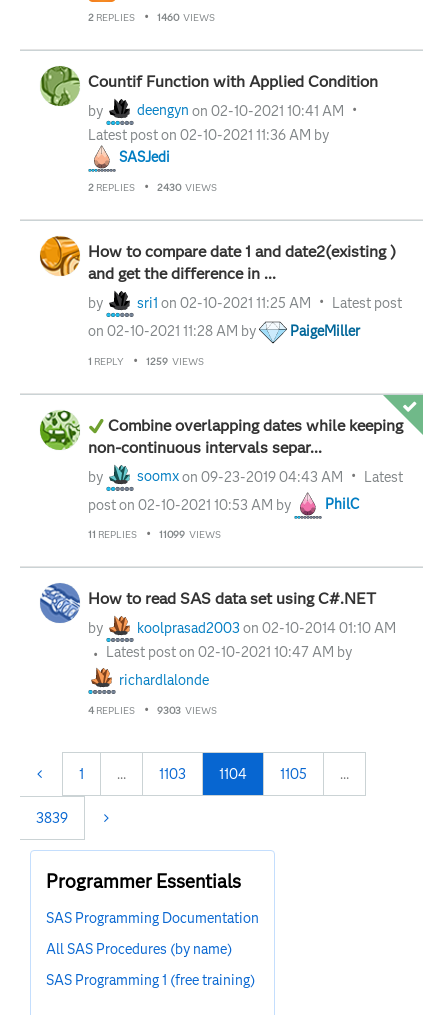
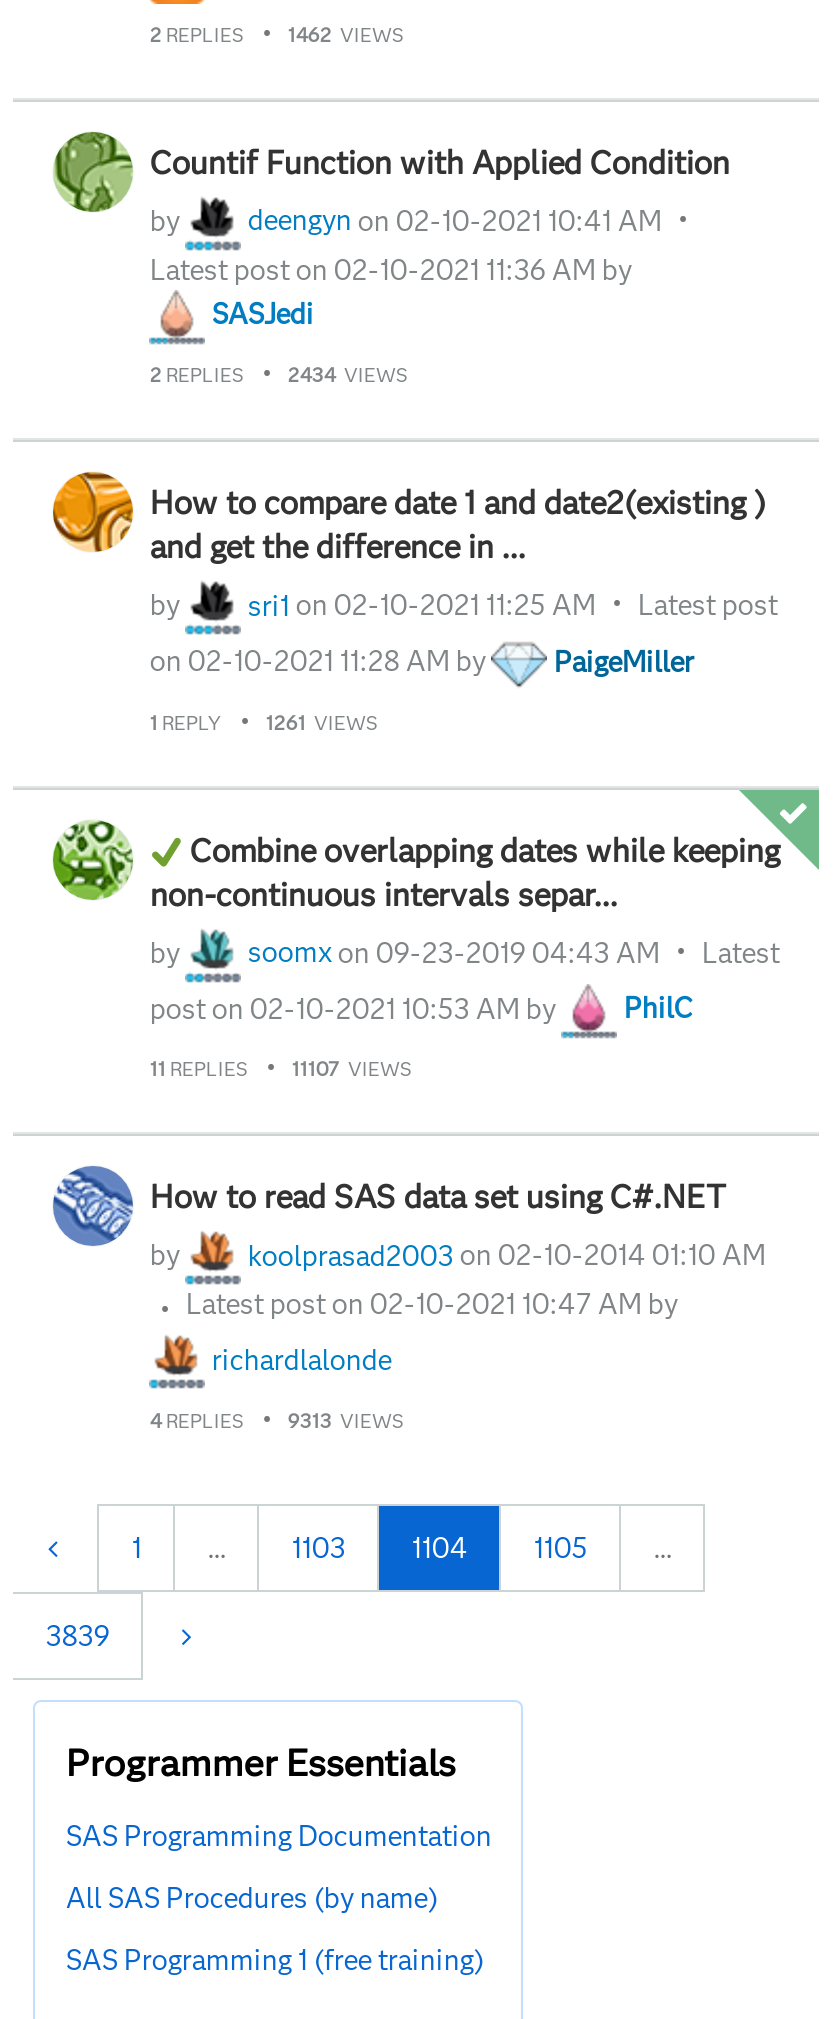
[88,10,215,23] 2 REPLIES 1460 VIEWS -> [150,21,404,47] 2 REPLIES 1462 VIEWS
[88,181,217,194] 2 REPLIES 2430 VIEWS -> [150,362,408,388] 2 REPLIES 2434 VIEWS
[88,354,204,367] 1 REPLY 1259 VIEWS -> [150,709,378,735] 1 REPLY 1261 VIEWS
[88,528,221,541] 11 REPLIES 11099 VIEWS -> [150,1056,412,1082] 11 REPLIES 11107 VIEWS
[88,703,217,716] 4 REPLIES 9303 VIEWS -> [150,1407,404,1433] 4 REPLIES 9313 VIEWS

